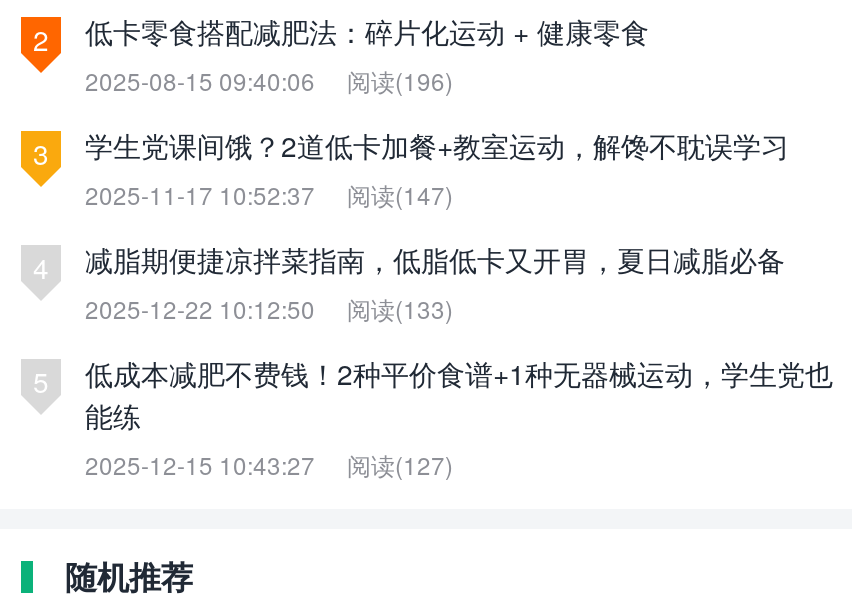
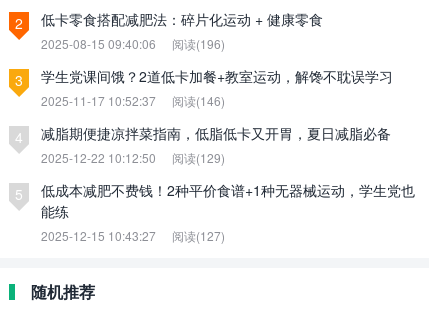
[85,177,453,211] 2025-11-17 10:52:37 阅读(147) -> [41,92,225,109] 2025-11-17 10:52:37 阅读(146)
[85,291,453,325] 2025-12-22 10:12:50 阅读(133) -> [41,149,225,166] 2025-12-22 10:12:50 阅读(129)

